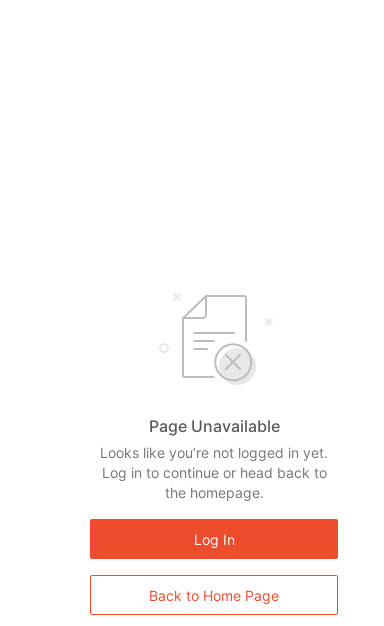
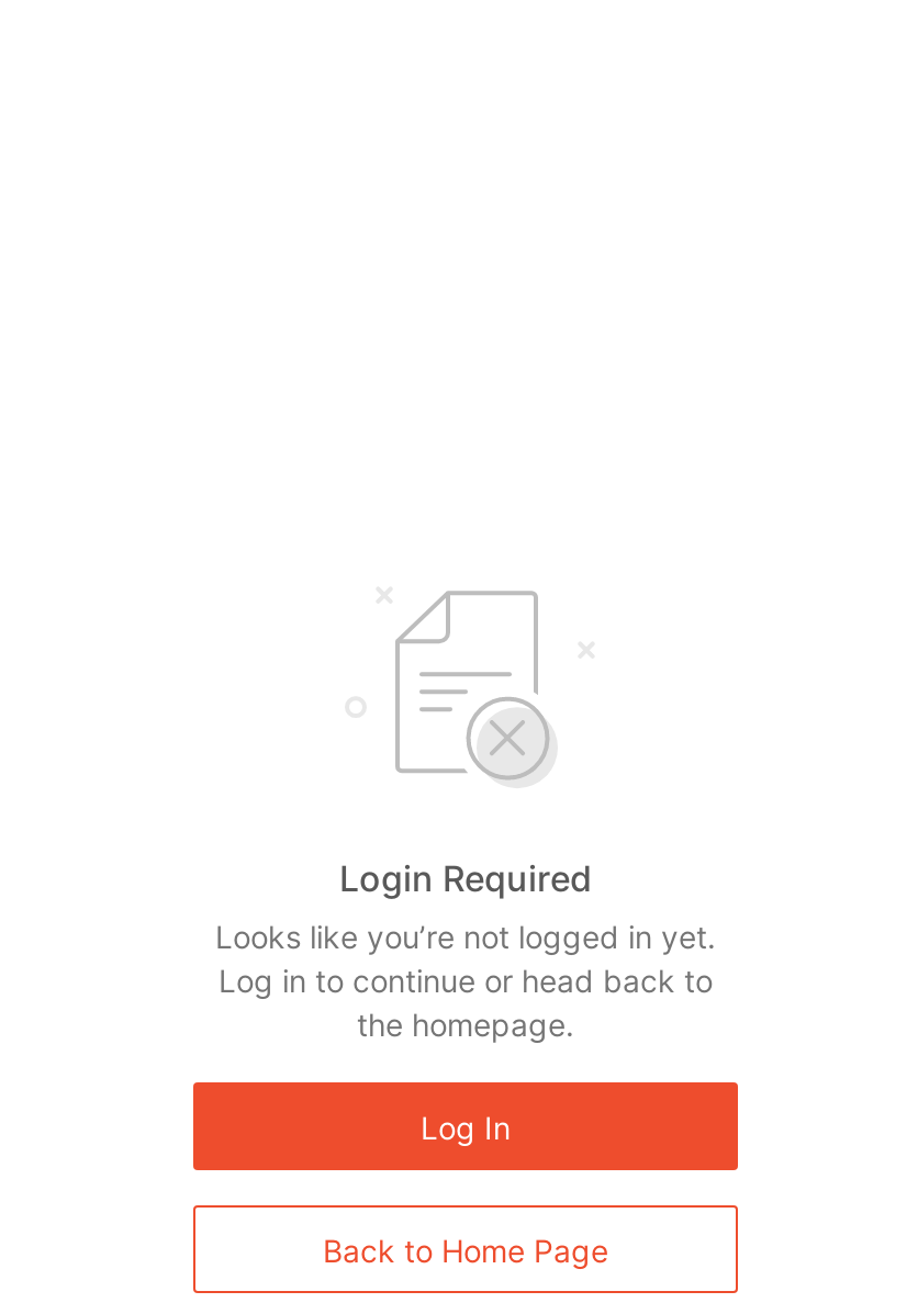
[148,416,279,436] Page Unavailable -> [339,856,592,900] Login Required

